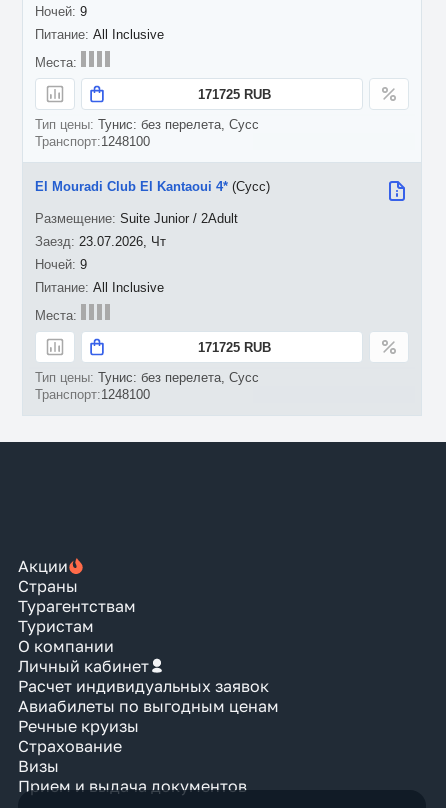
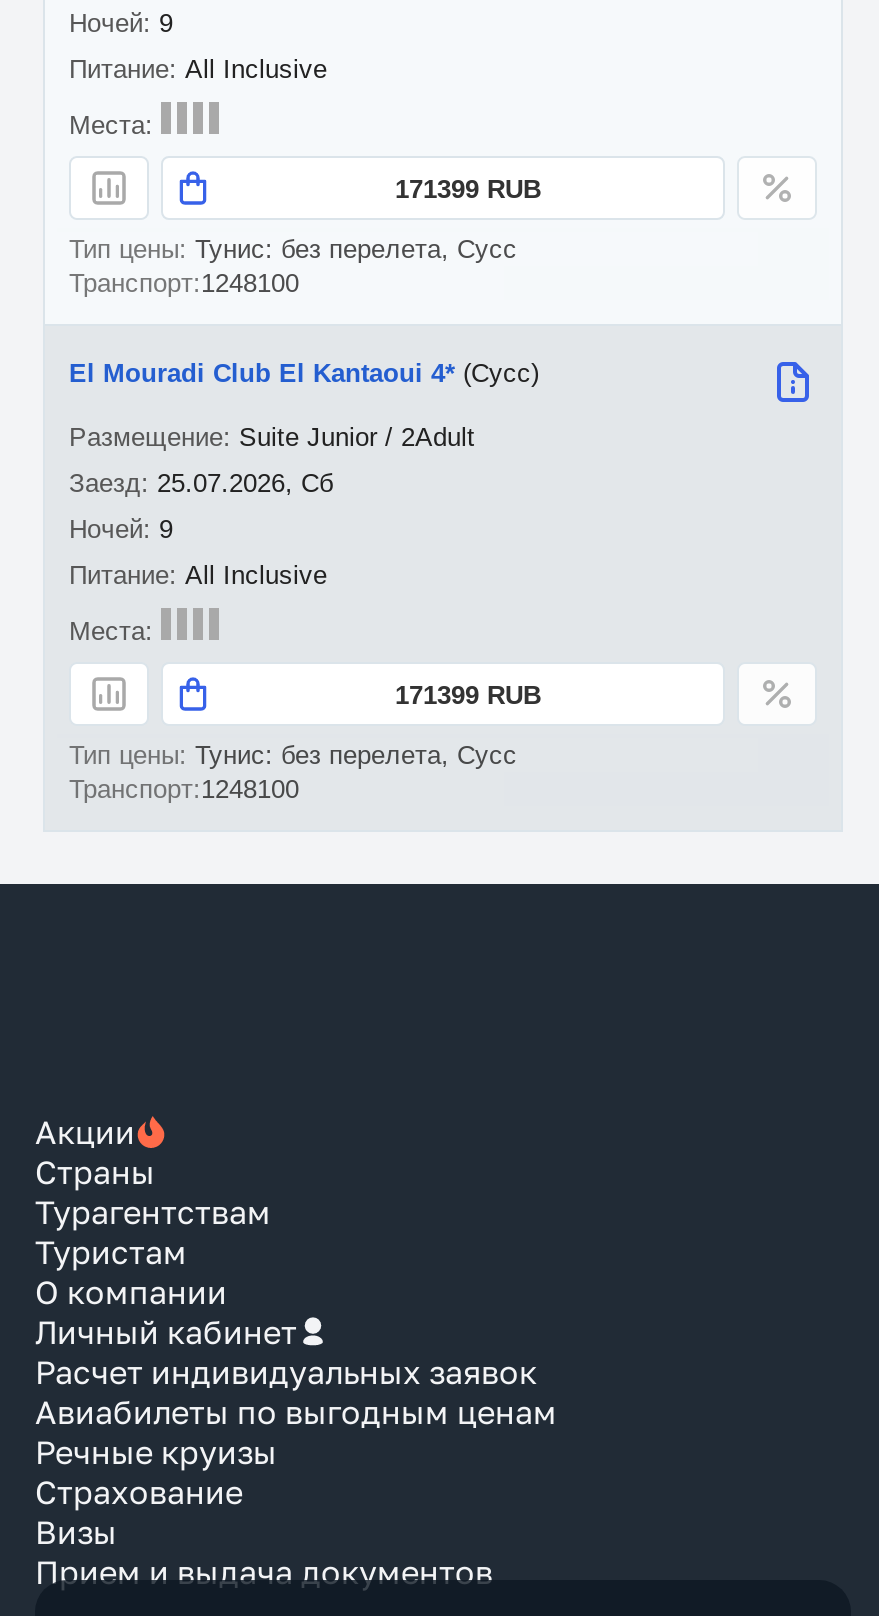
[198,86,271,101] 171725 RUB -> [395,173,541,203] 171399 RUB
[79,234,166,249] 23.07.2026, Чт -> [157,468,333,498] 25.07.2026, Сб
[198,339,271,354] 171725 RUB -> [395,679,541,709] 171399 RUB

